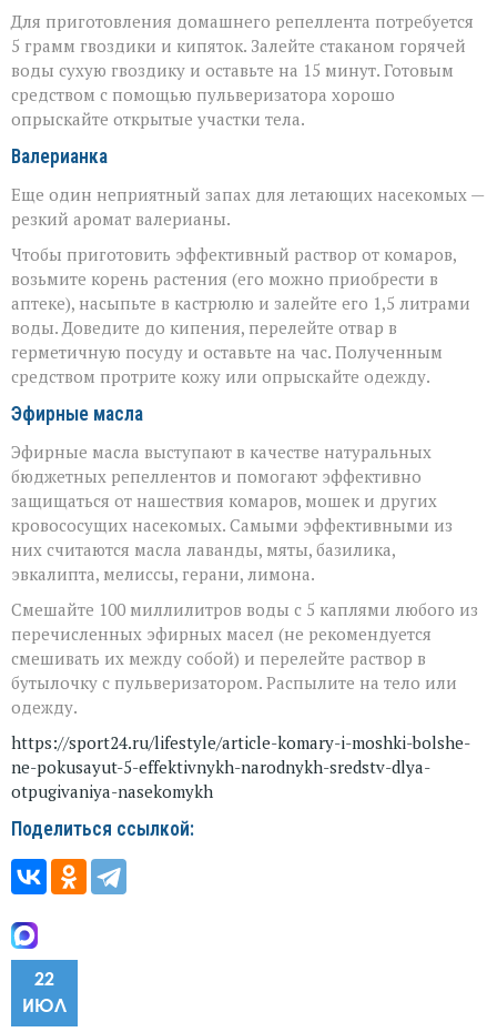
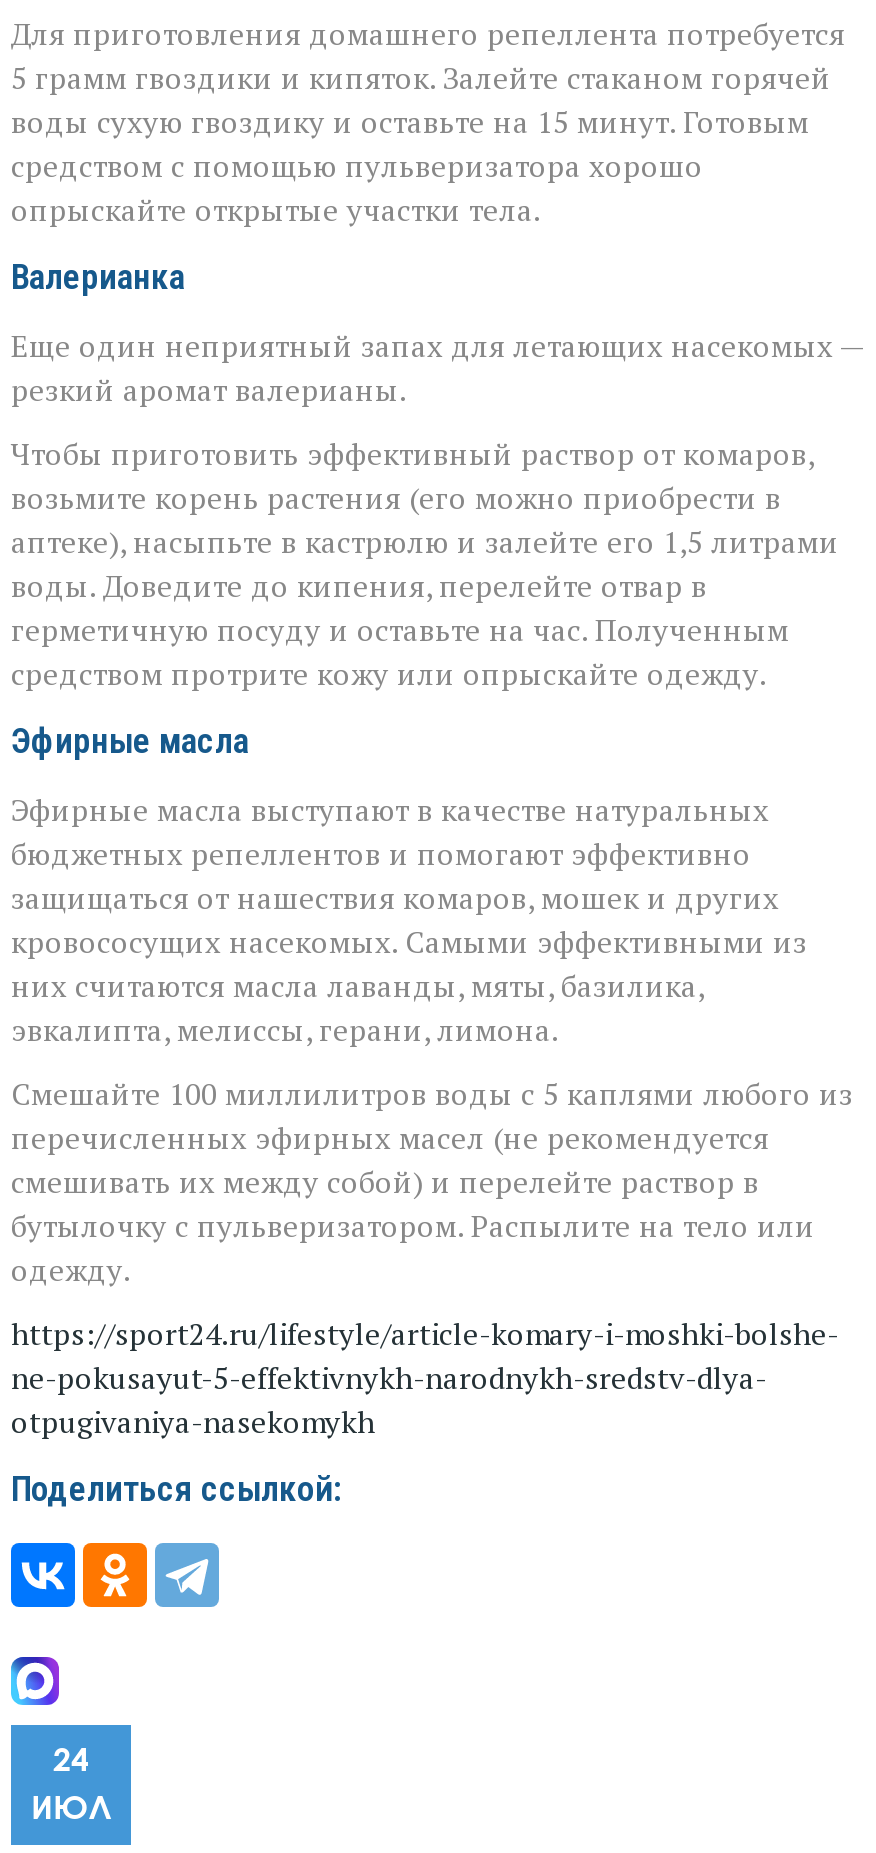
[34,968,54,990] 22 -> [53,1739,89,1779] 24

